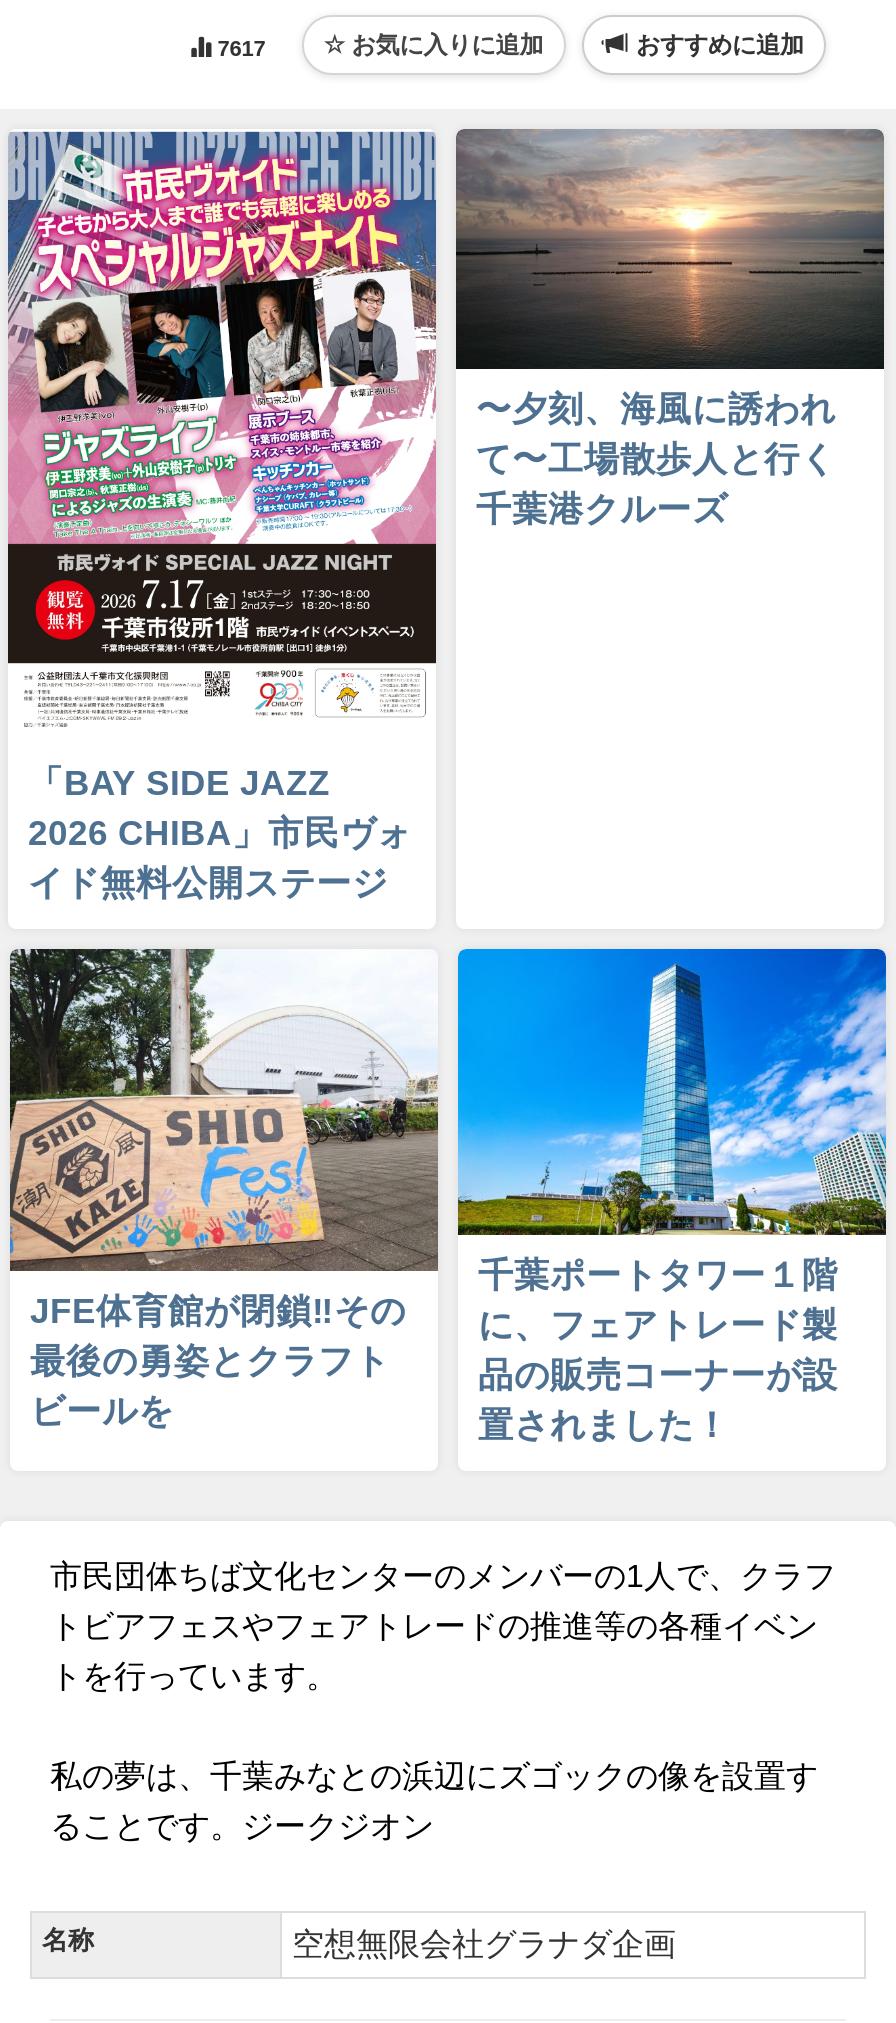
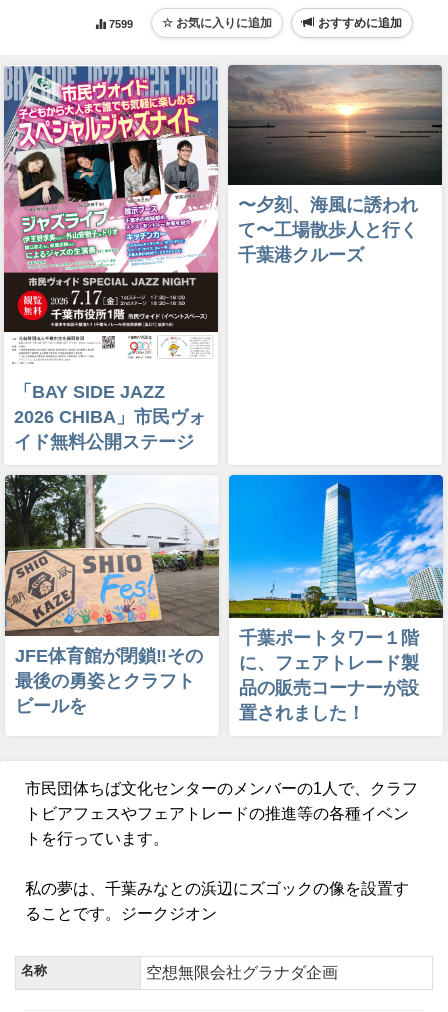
[218,36,266,60] 7617 -> [109,18,133,30] 7599

